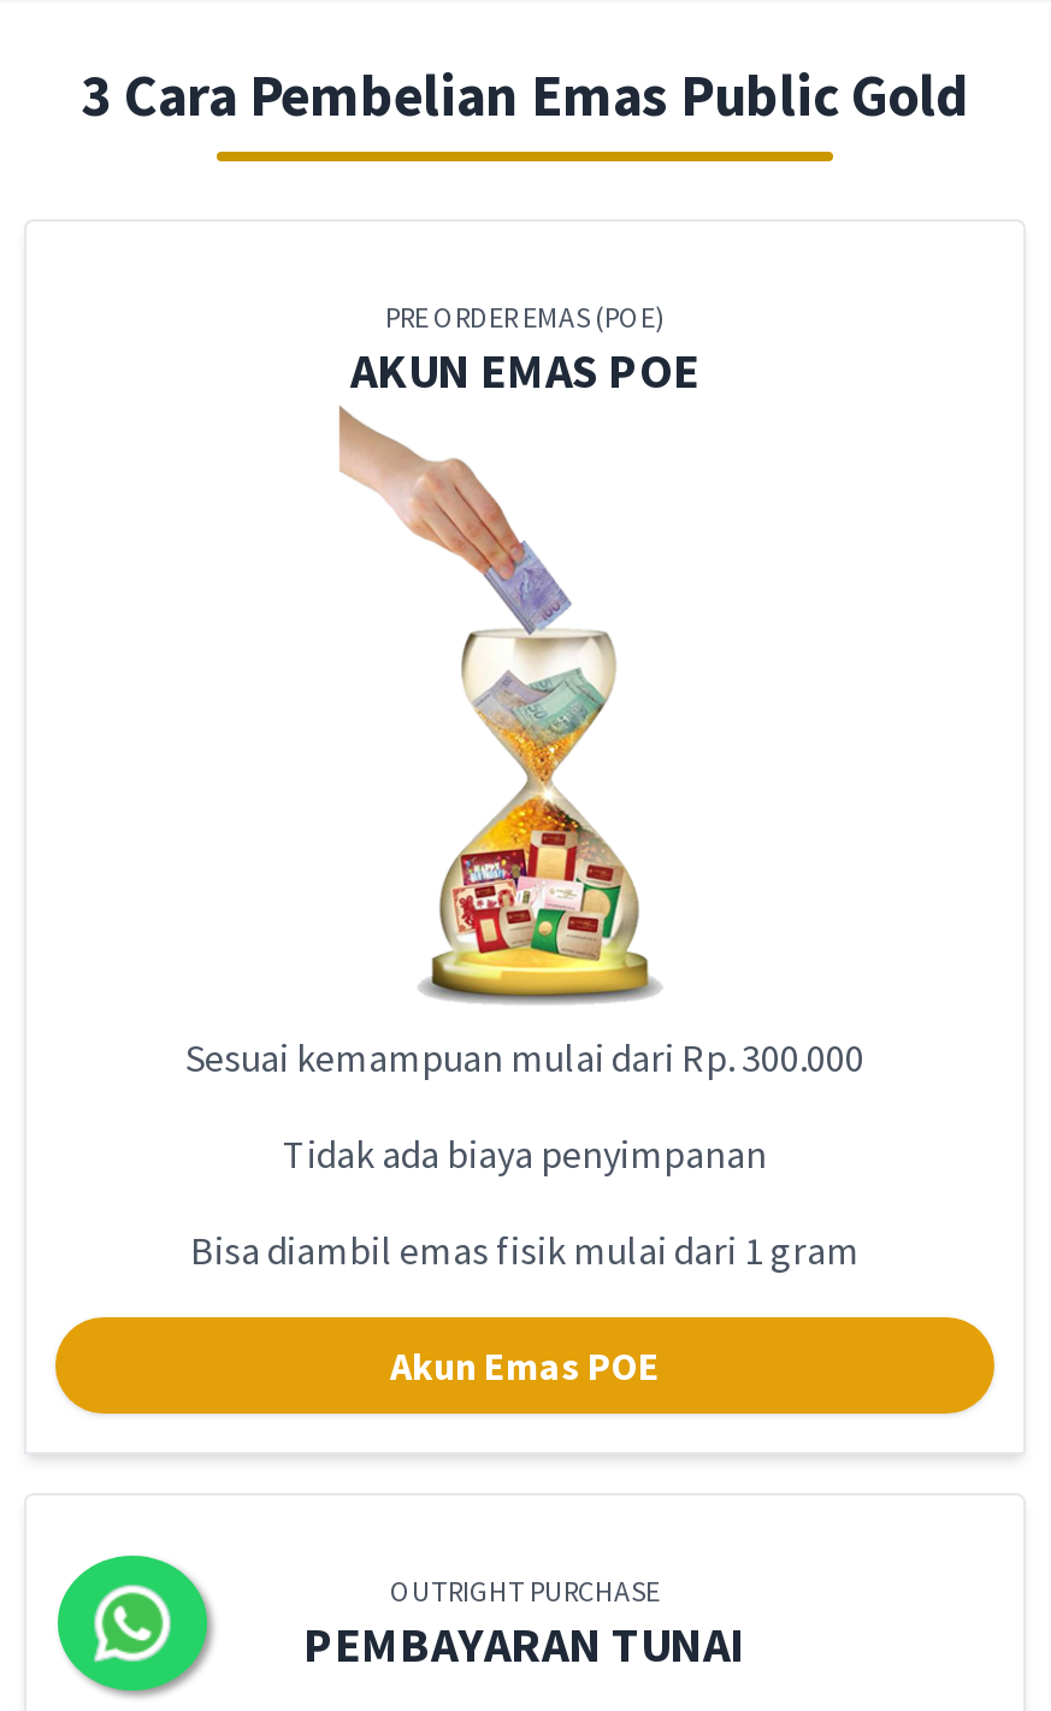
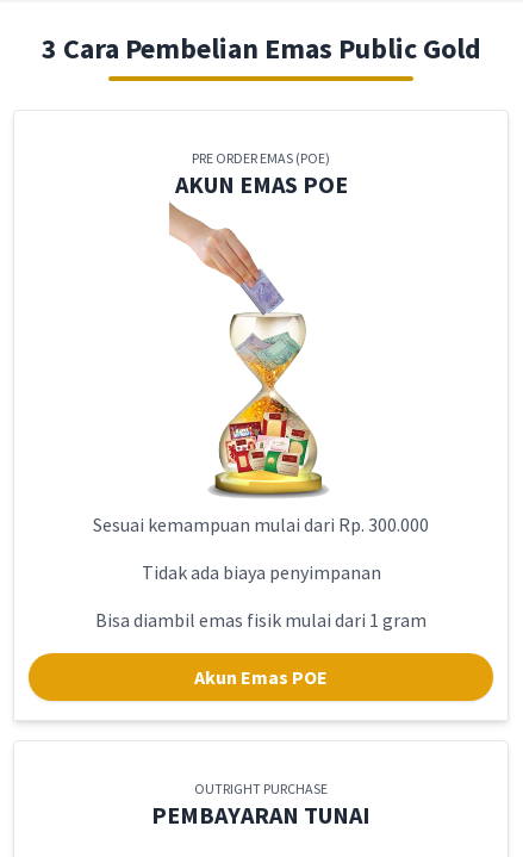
[55,1553,214,1698] [image] -> none

